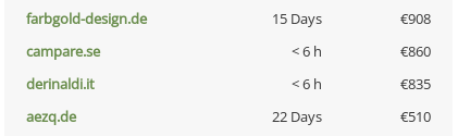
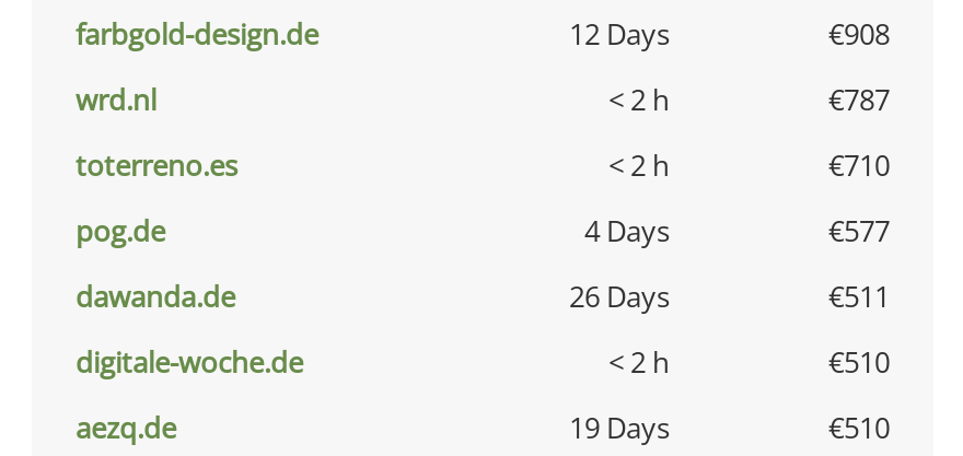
[271,9,321,28] 15 Days -> [569,14,670,54] 12 Days
[26,41,431,94] campare.se | < 6 h | €860 | derinaldi.it | < 6 h | €835 -> [76,80,890,382] wrd.nl | < 2 h | €787 | toterreno.es | < 2 h | €710 | pog.de | 4 Days | €577 | dawanda.de | 26 Days | €511 | digitale-woche.de | < 2 h | €510
[271,107,321,126] 22 Days -> [569,408,670,447] 19 Days

